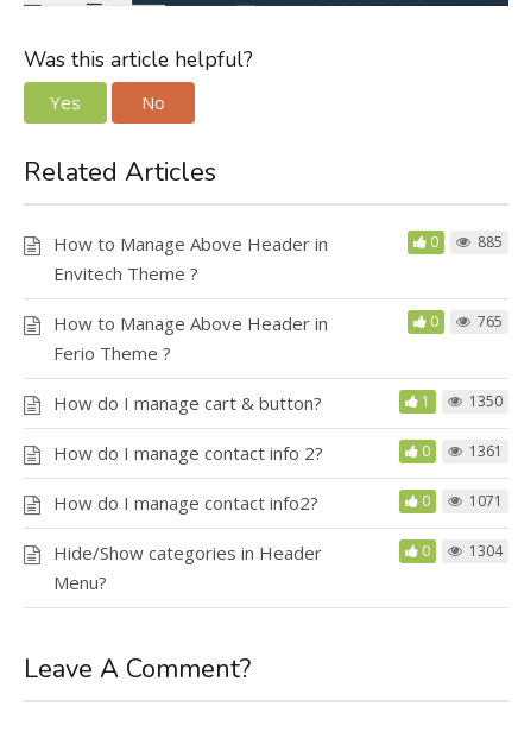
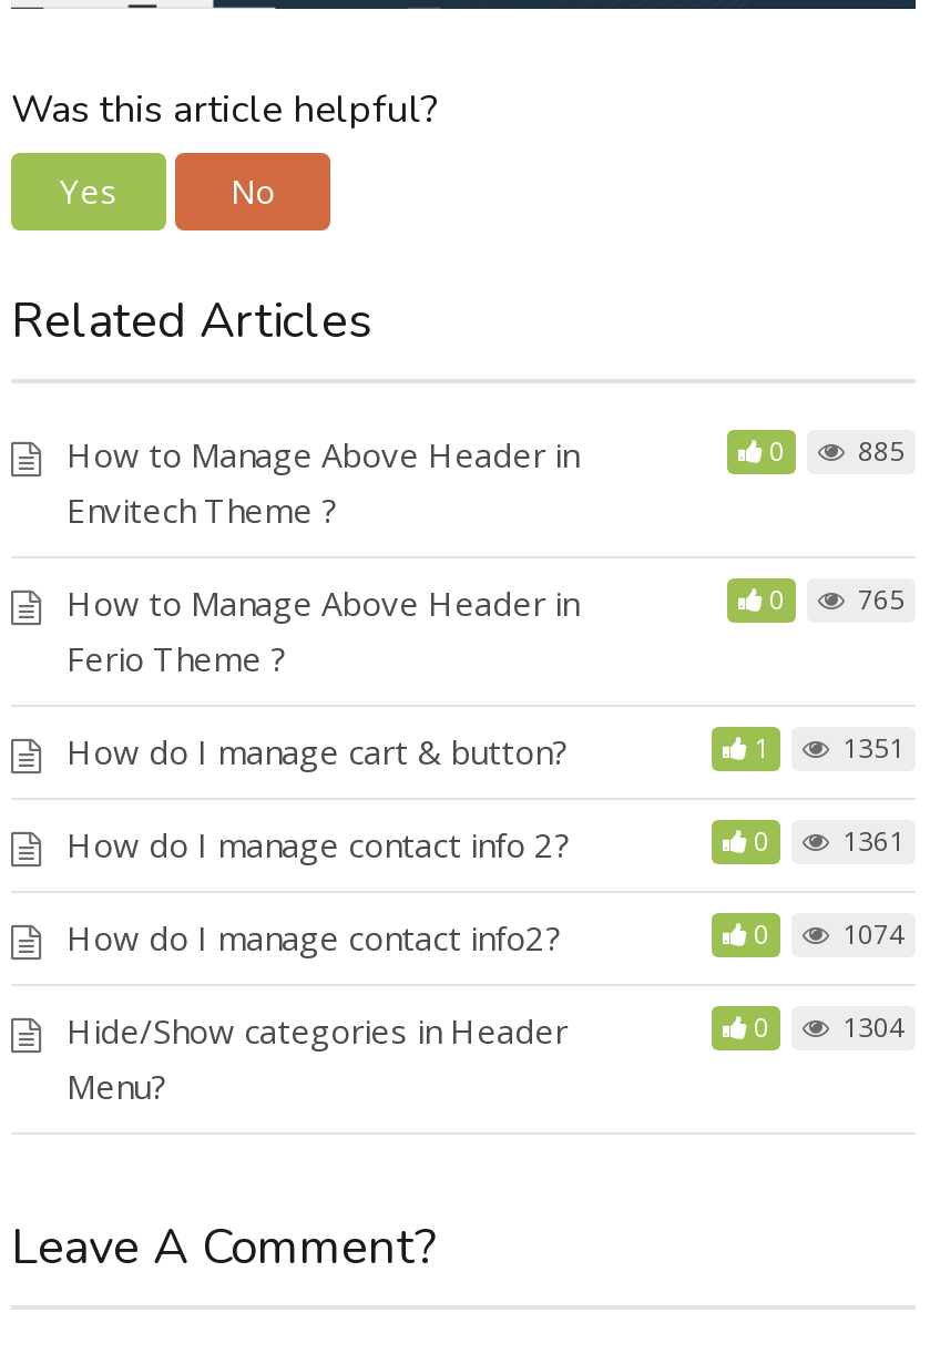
[422,391,503,411] 1 1350 -> [754,729,905,767] 1 1351
[422,491,503,511] 0 1071 -> [754,915,905,953] 0 1074

